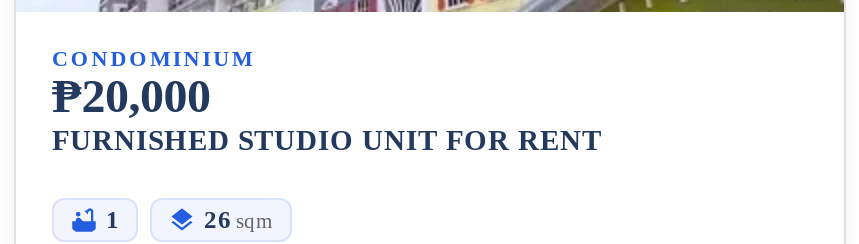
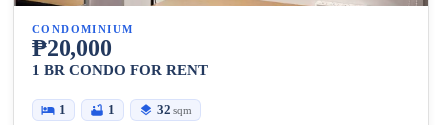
[52,124,602,156] FURNISHED STUDIO UNIT FOR RENT -> [32,62,208,78] 1 BR CONDO FOR RENT
[204,206,274,234] 26 sqm -> [108,103,192,117] 1 | 32 sqm

